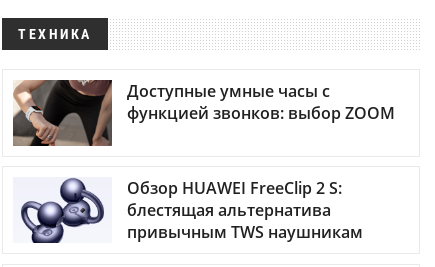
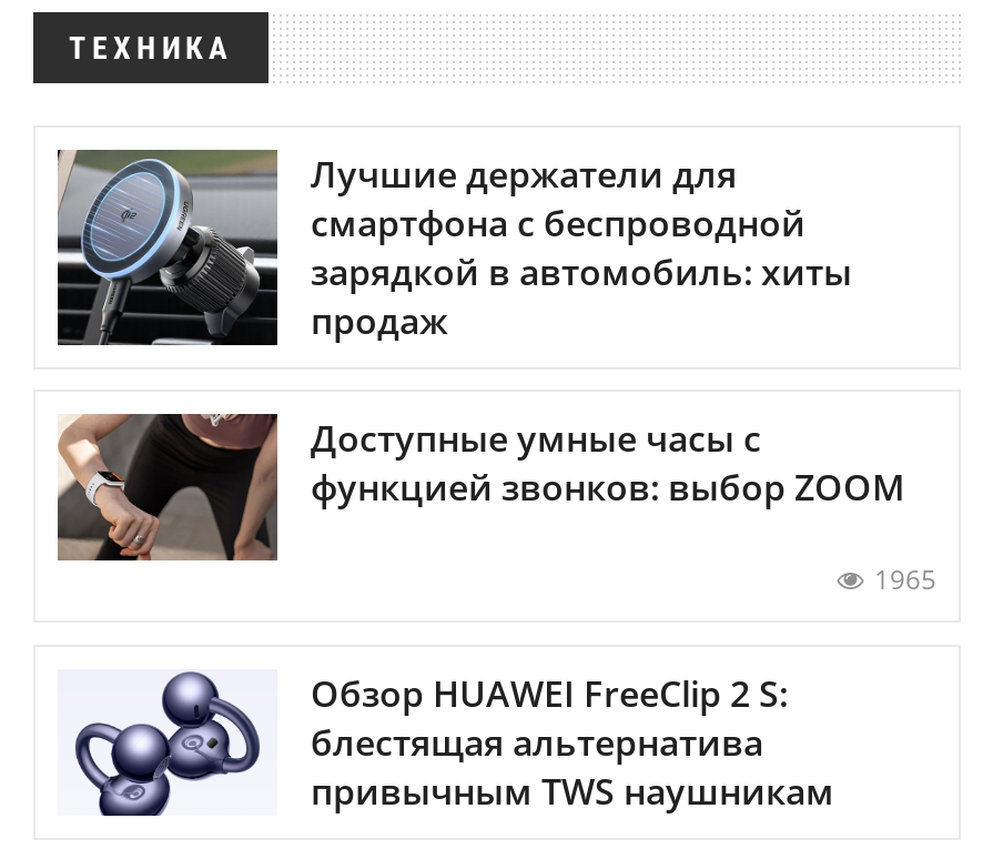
none -> [55,148,852,347] [image] | Лучшие держатели для | смартфона с беспроводной | зарядкой в автомобиль: хиты | продаж
none -> [874,561,936,599] 1965

